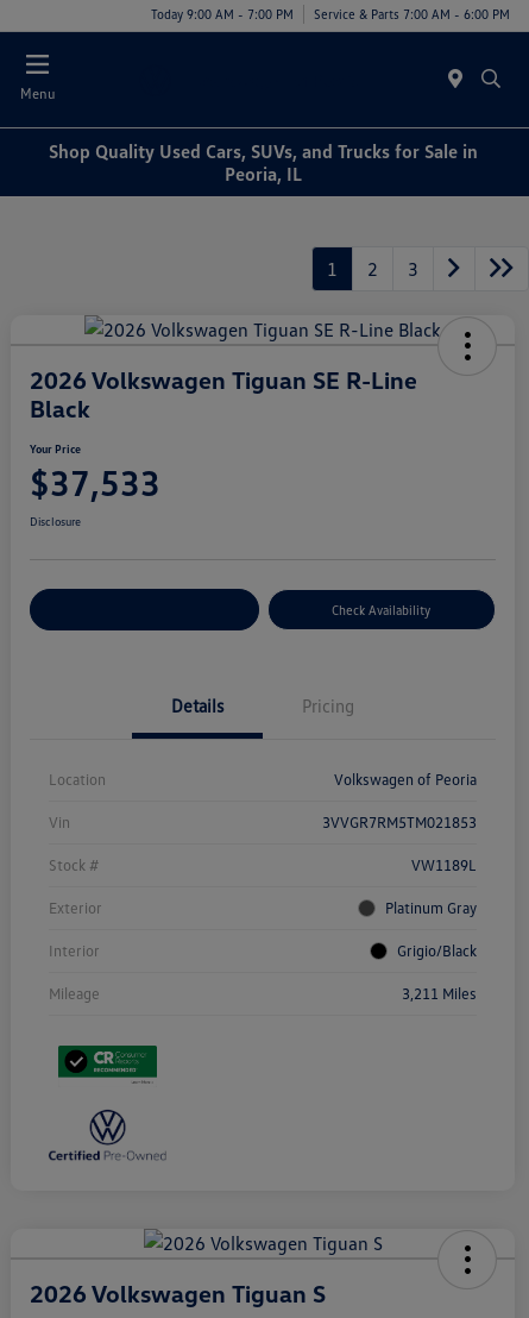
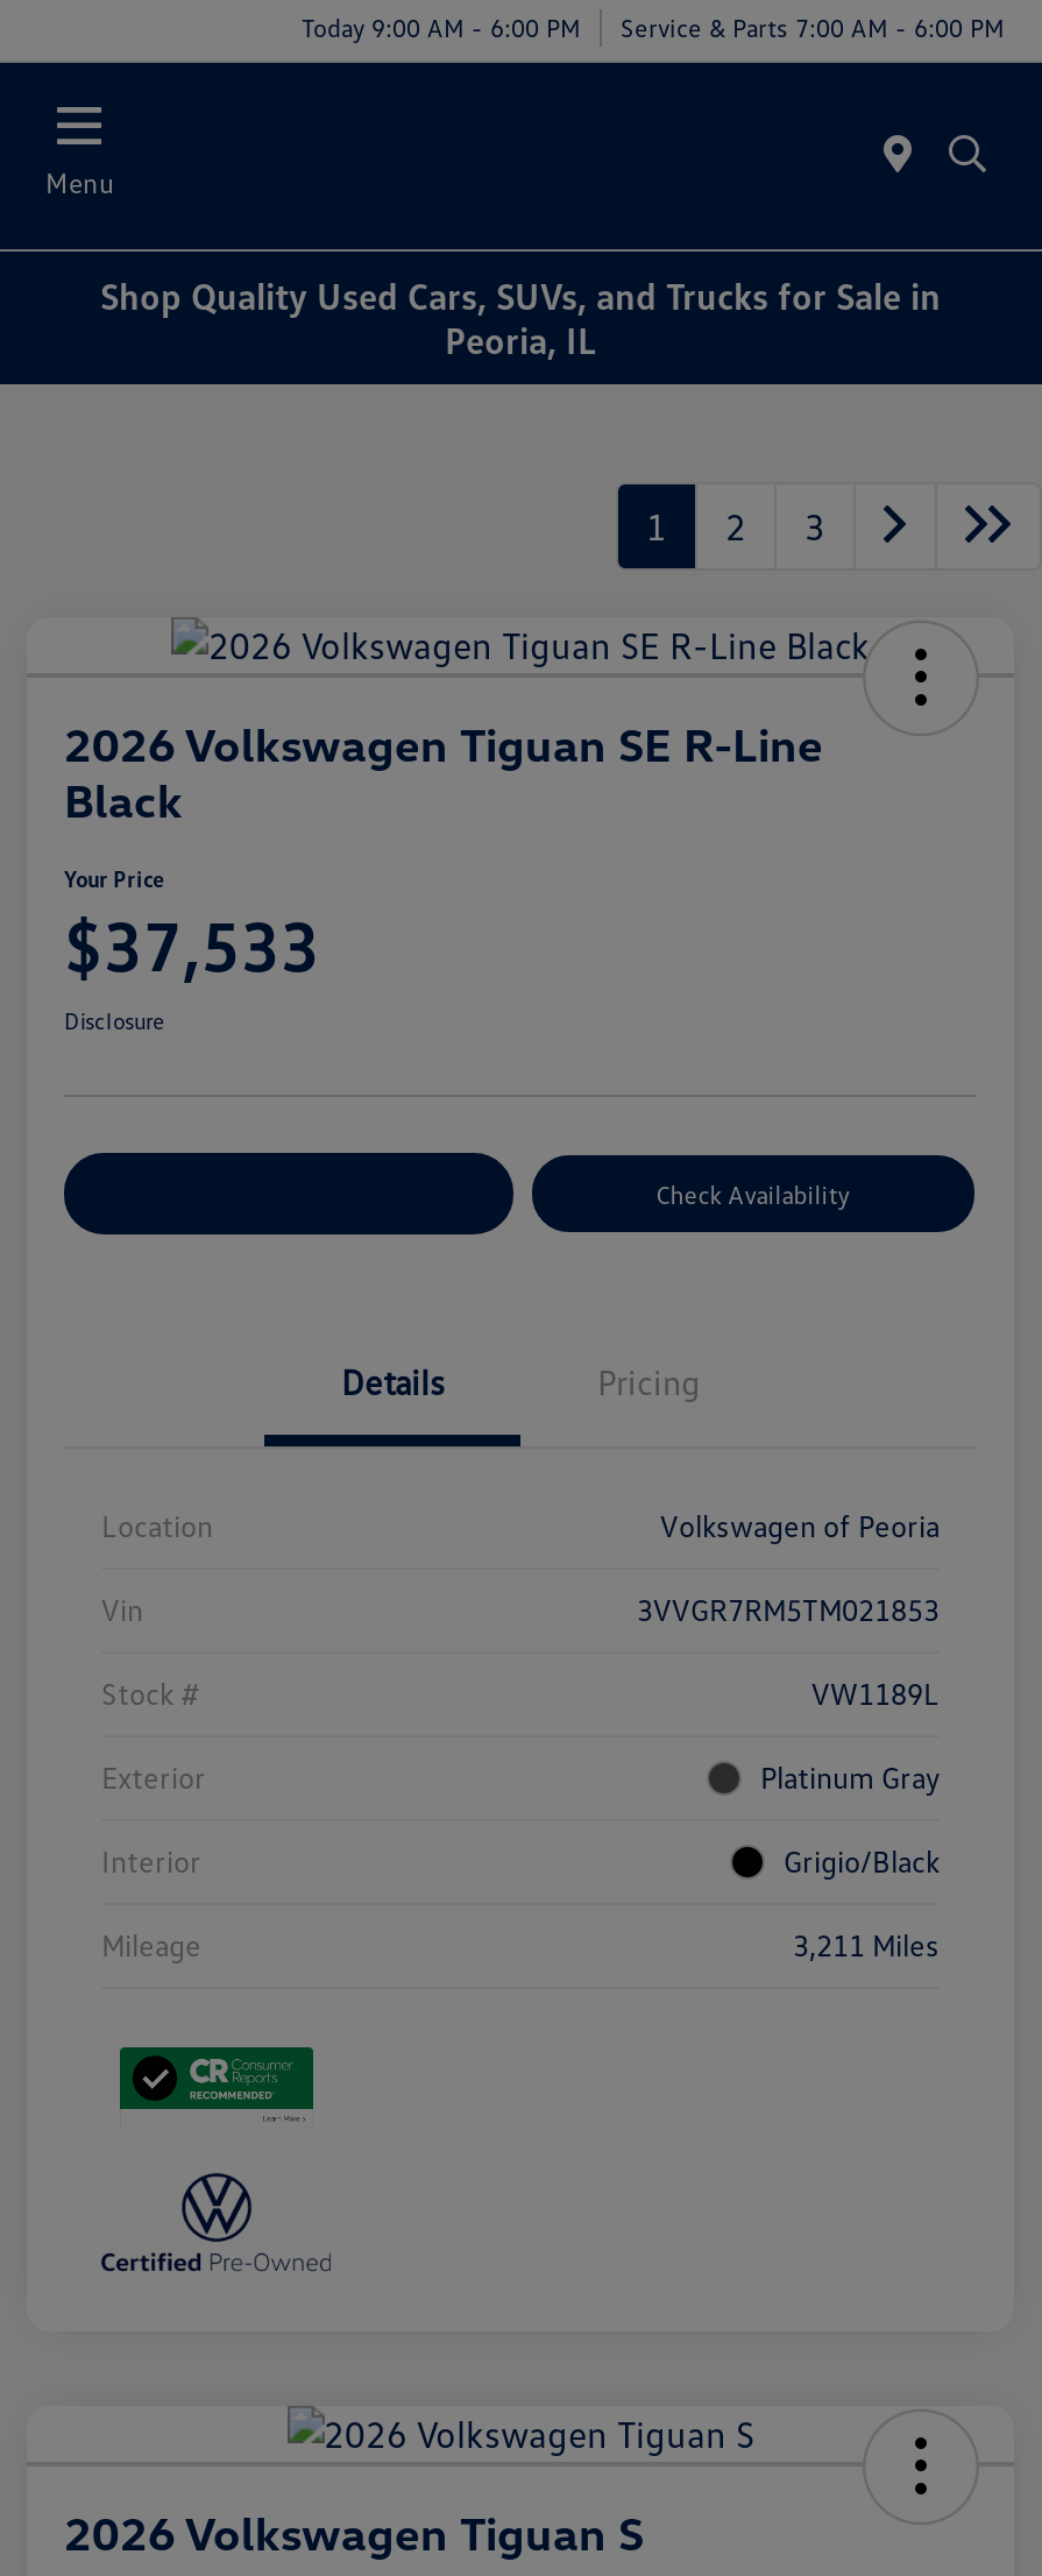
[151,5,510,21] Today 9:00 AM - 7:00 PM Service & Parts 7:00 AM - 6:00 PM -> [302,10,1005,41] Today 9:00 AM - 6:00 PM Service & Parts 7:00 AM - 6:00 PM

